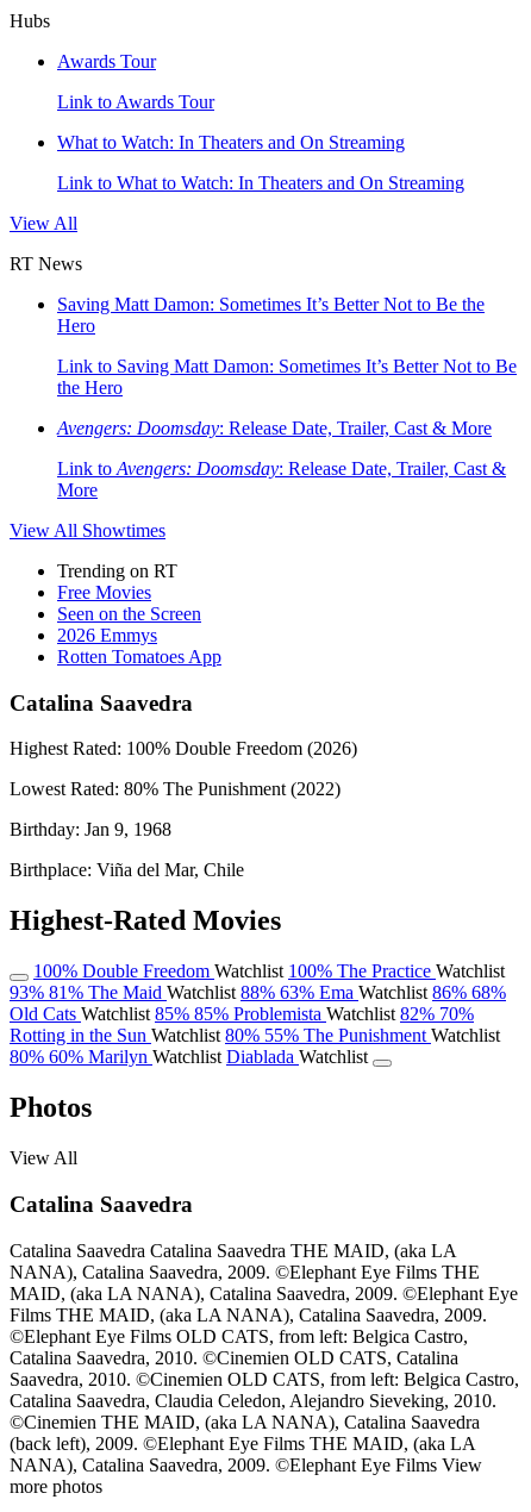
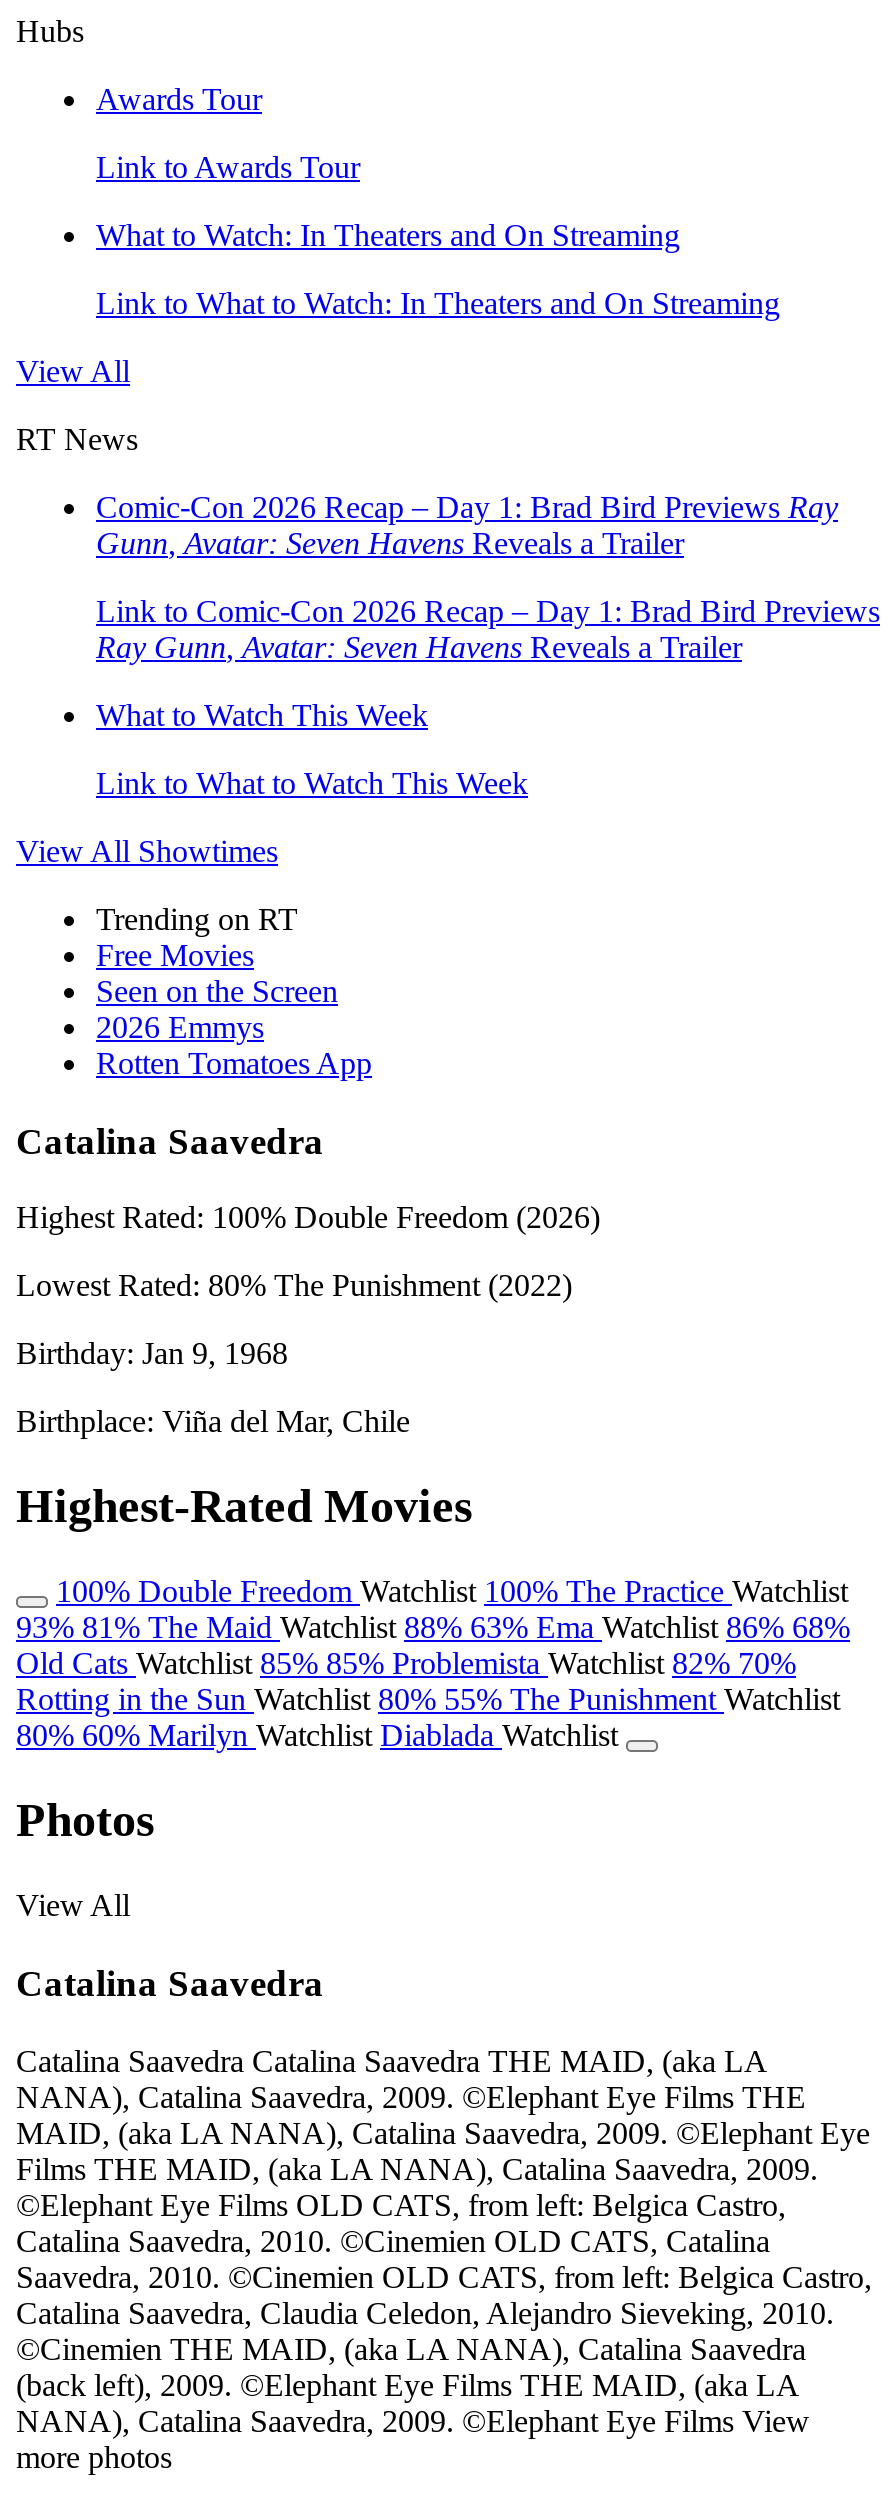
[57,294,485,336] Saving Matt Damon: Sometimes It’s Better Not to Be the | Hero -> [96,490,838,560] Comic-Con 2026 Recap – Day 1: Brad Bird Previews Ray | Gunn, Avatar: Seven Havens Reveals a Trailer
[57,356,517,398] Link to Saving Matt Damon: Sometimes It’s Better Not to Be | the Hero -> [96,594,880,664] Link to Comic-Con 2026 Recap – Day 1: Brad Bird Previews | Ray Gunn, Avatar: Seven Havens Reveals a Trailer
[57,418,492,438] Avengers: Doomsday: Release Date, Trailer, Cast & More -> [96,698,428,732] What to Watch This Week
[57,458,506,500] Link to Avengers: Doomsday: Release Date, Trailer, Cast & | More -> [96,766,528,800] Link to What to Watch This Week

